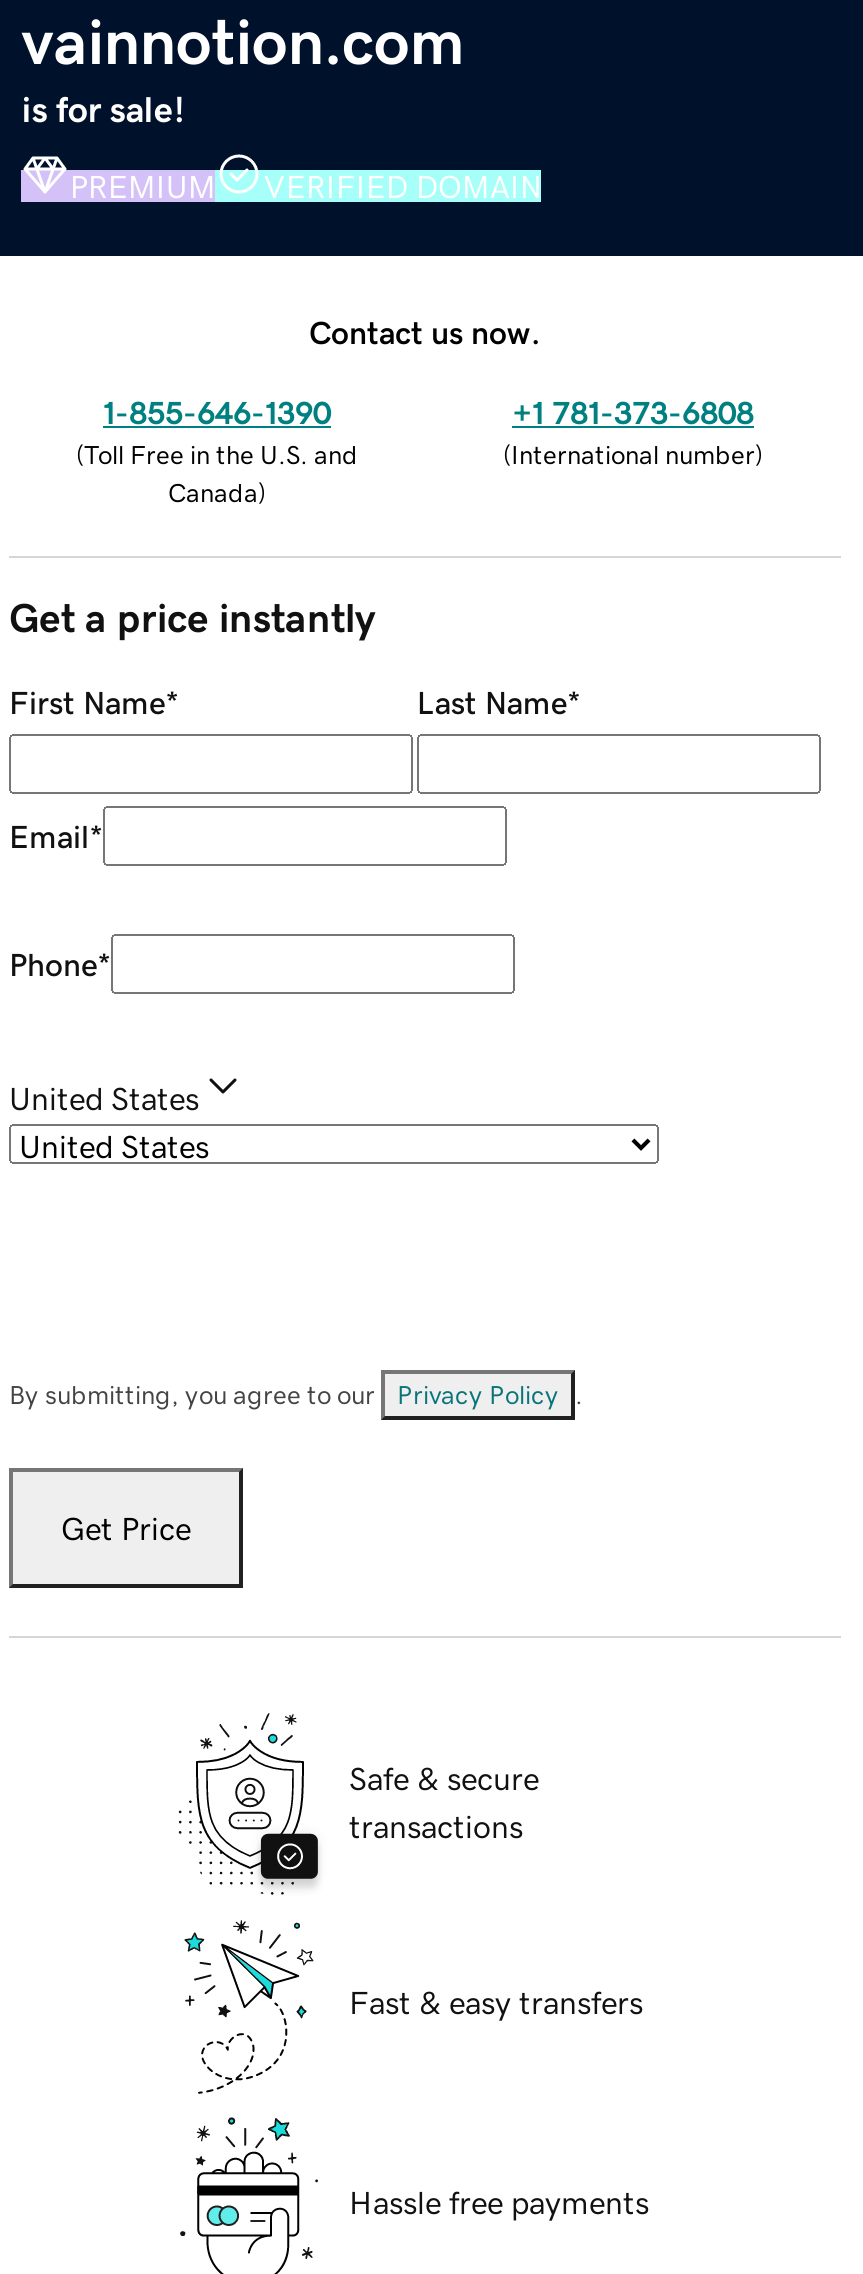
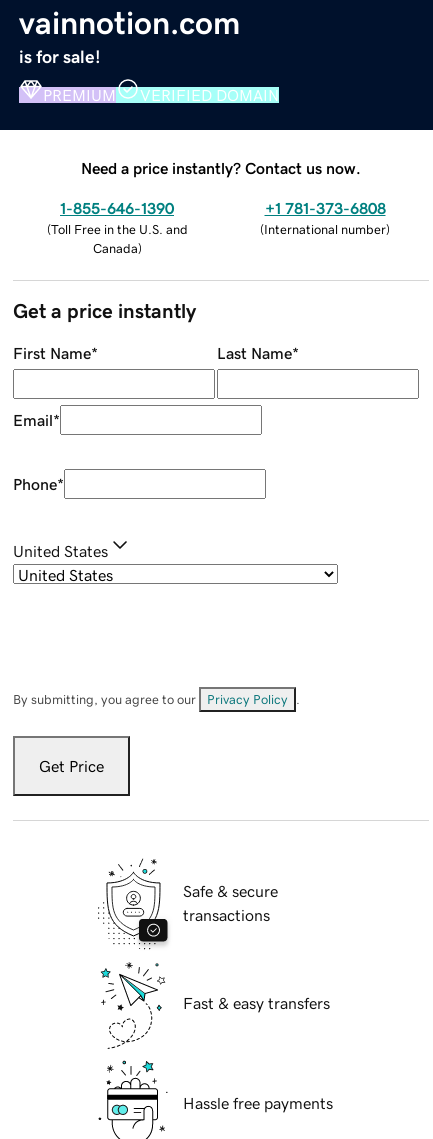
[309,315,541,347] Contact us now. -> [81,160,361,176] Need a price instantly? Contact us now.

